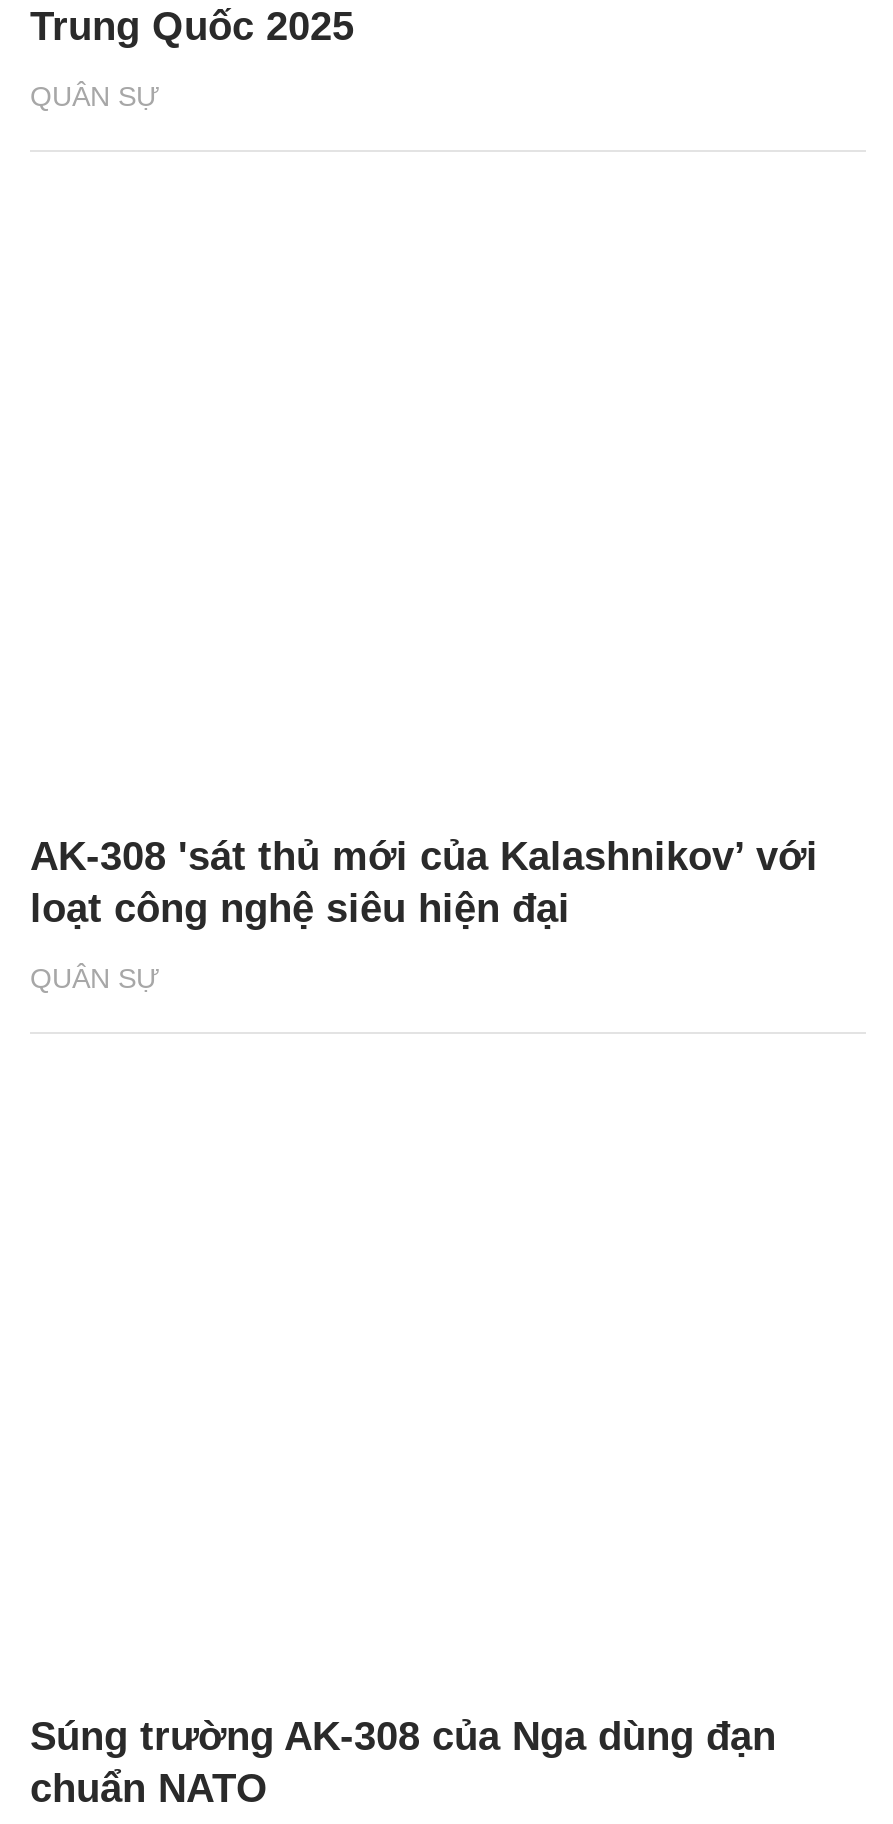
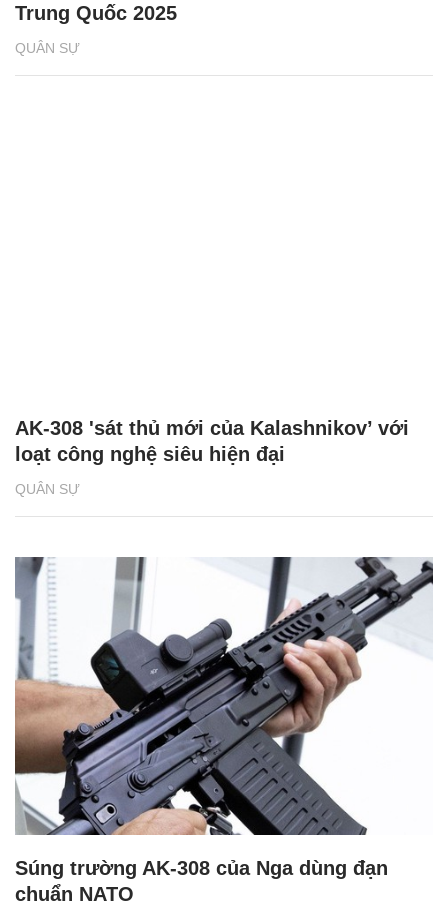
none -> [14,556,434,836] [image]

